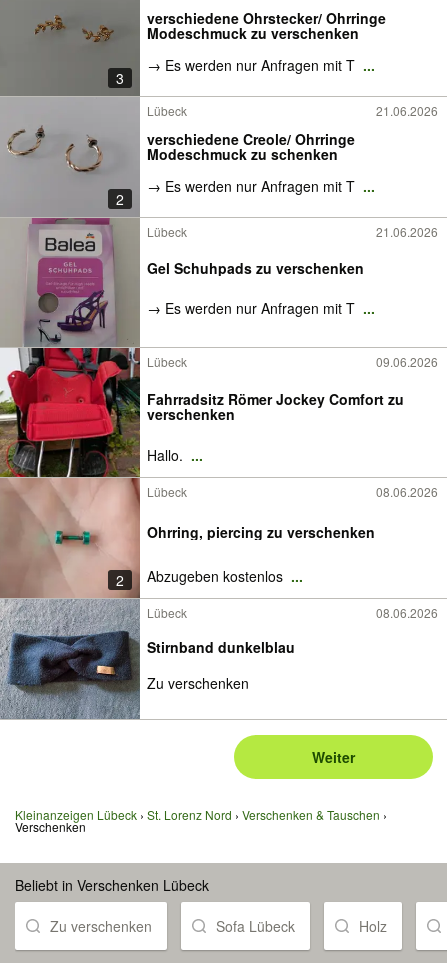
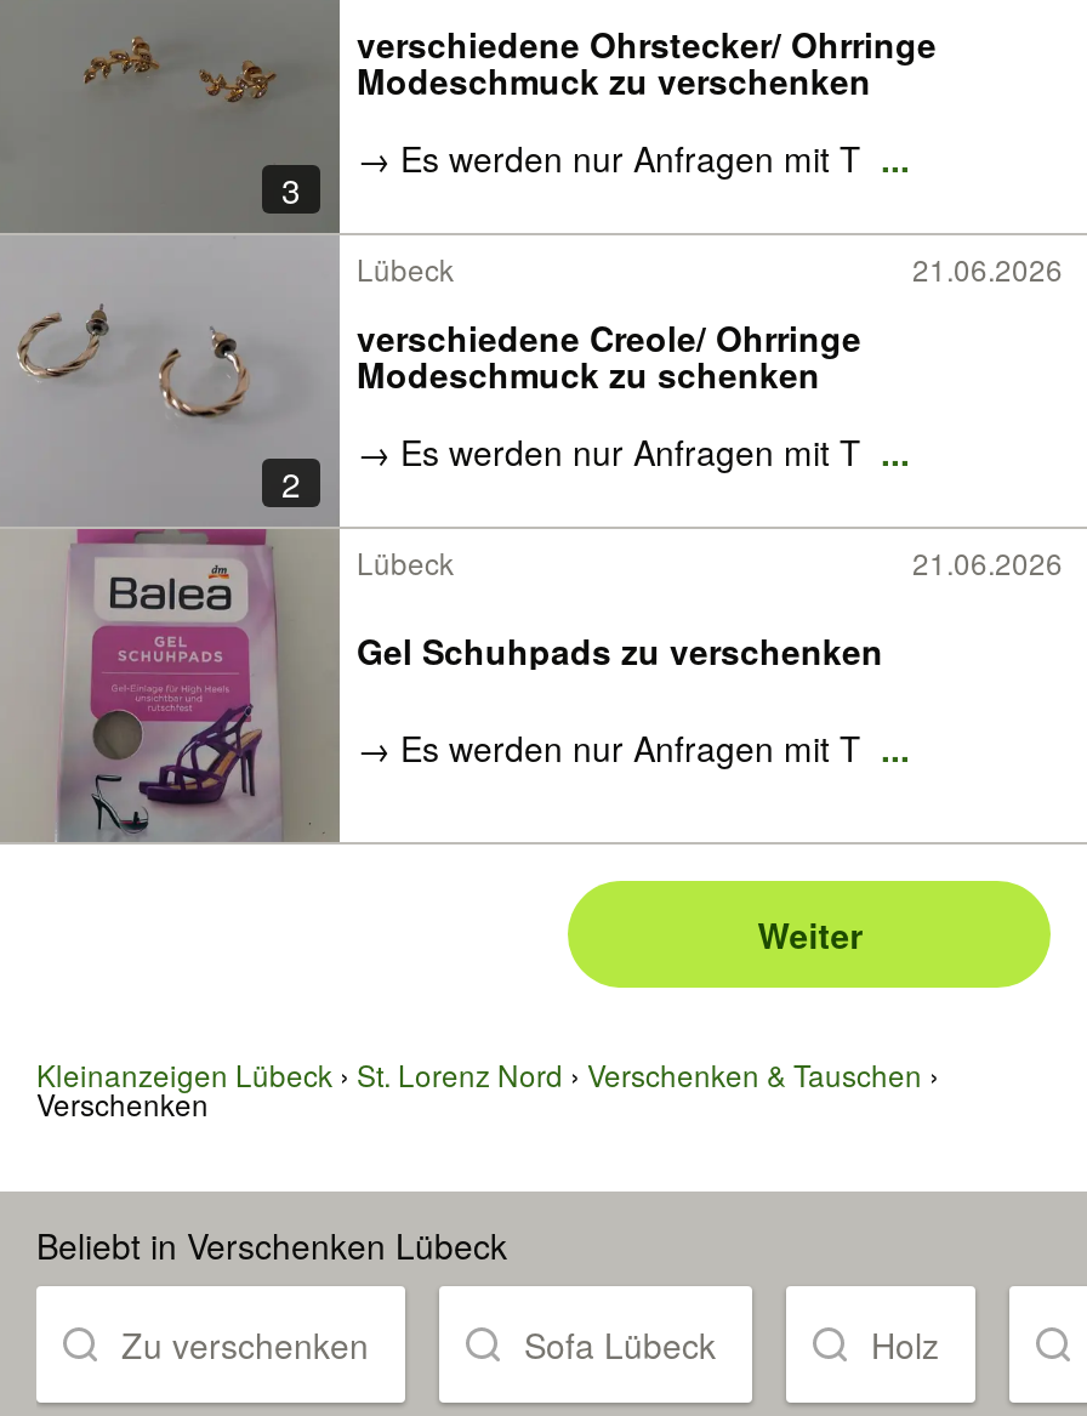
[3,347,140,718] [image] | 2 -> none
[147,353,438,465] Lübeck | 09.06.2026 | Fahrradsitz Römer Jockey Comfort zu | verschenken | Hallo. ... -> none
[147,483,438,693] Lübeck | 08.06.2026 | Ohrring, piercing zu verschenken | Abzugeben kostenlos ... | Lübeck | 08.06.2026 | Stirnband dunkelblau | Zu verschenken -> none

